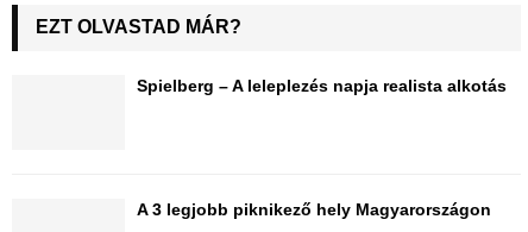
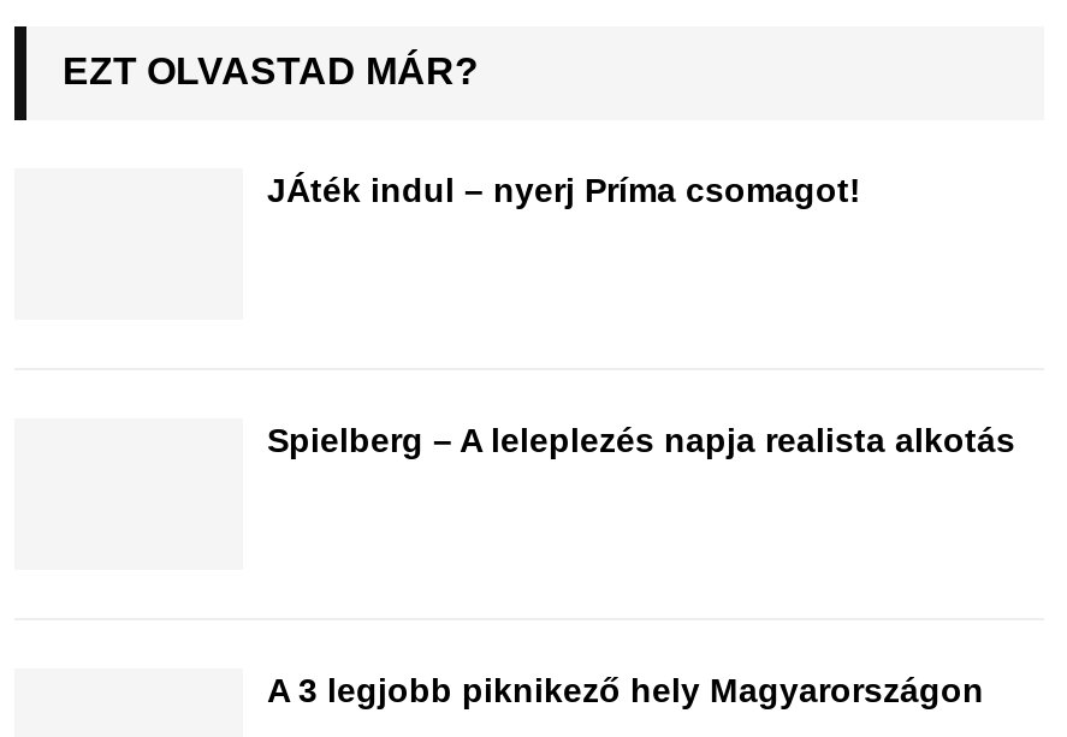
none -> [267,169,861,208] JÁték indul – nyerj Príma csomagot!

